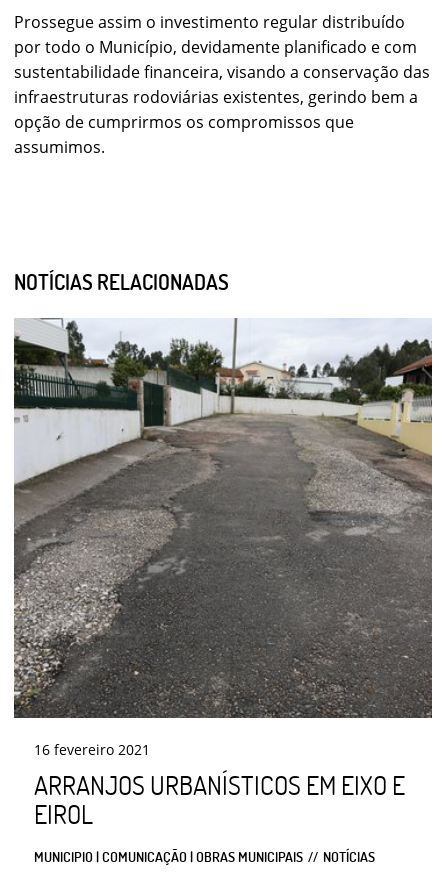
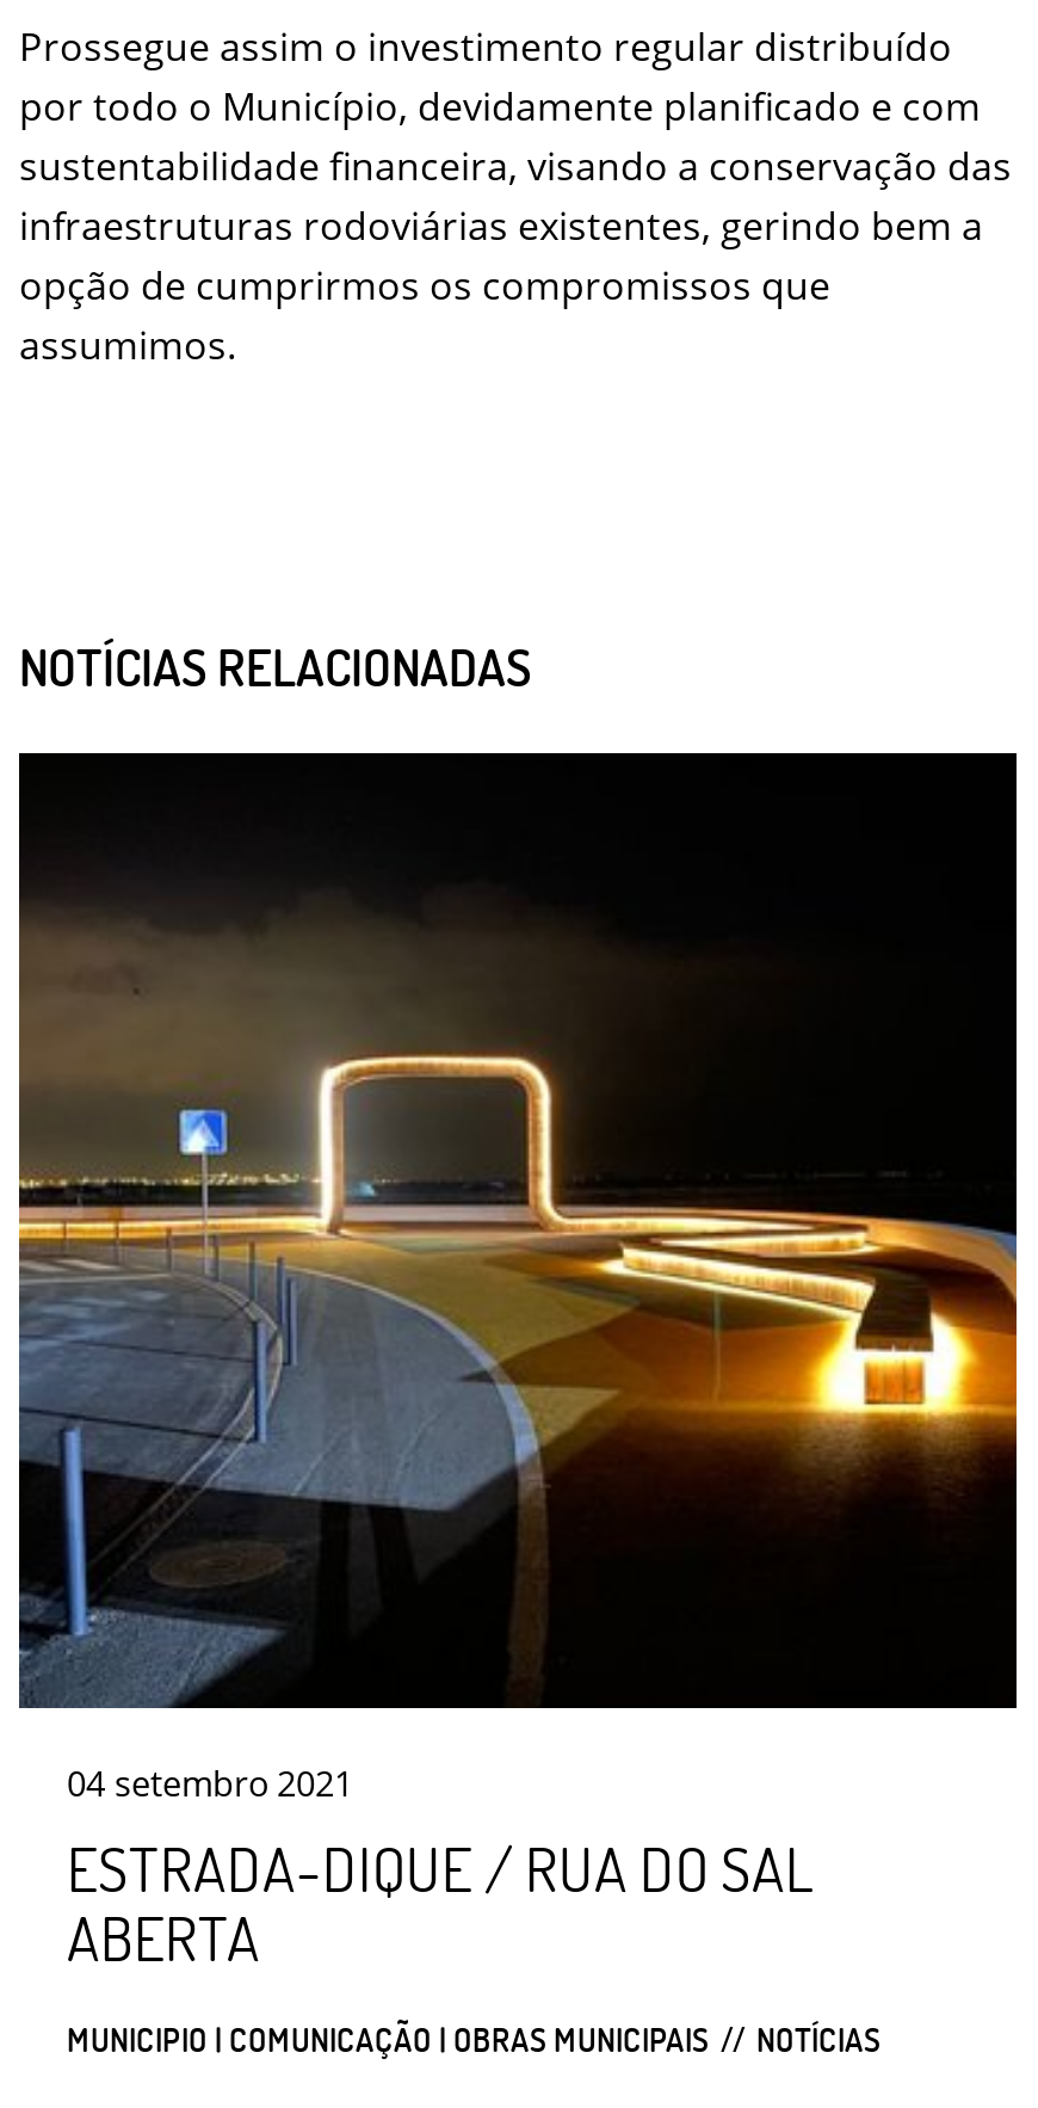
[13,318,433,830] [image] | 16 fevereiro 2021 | ARRANJOS URBANÍSTICOS EM EIXO E | EIROL -> [17,751,1019,1975] [image] | 04 setembro 2021 | ESTRADA-DIQUE / RUA DO SAL | ABERTA

